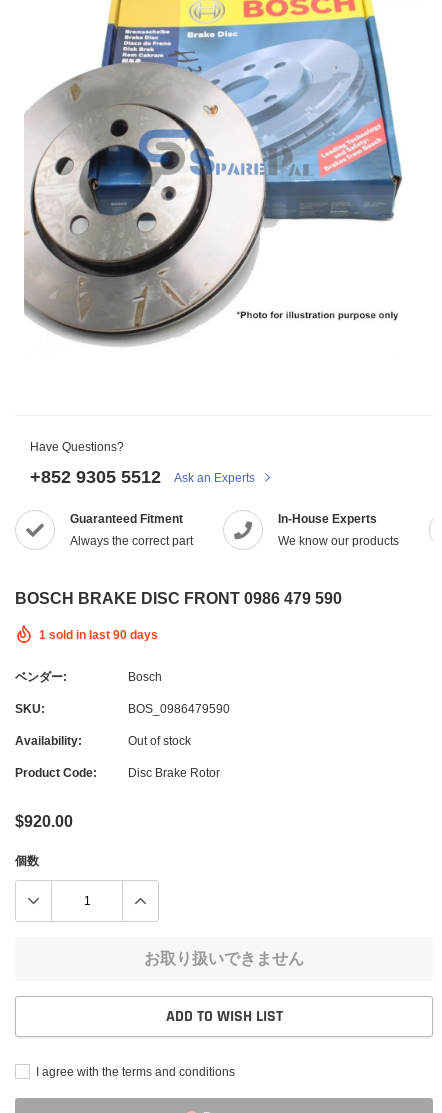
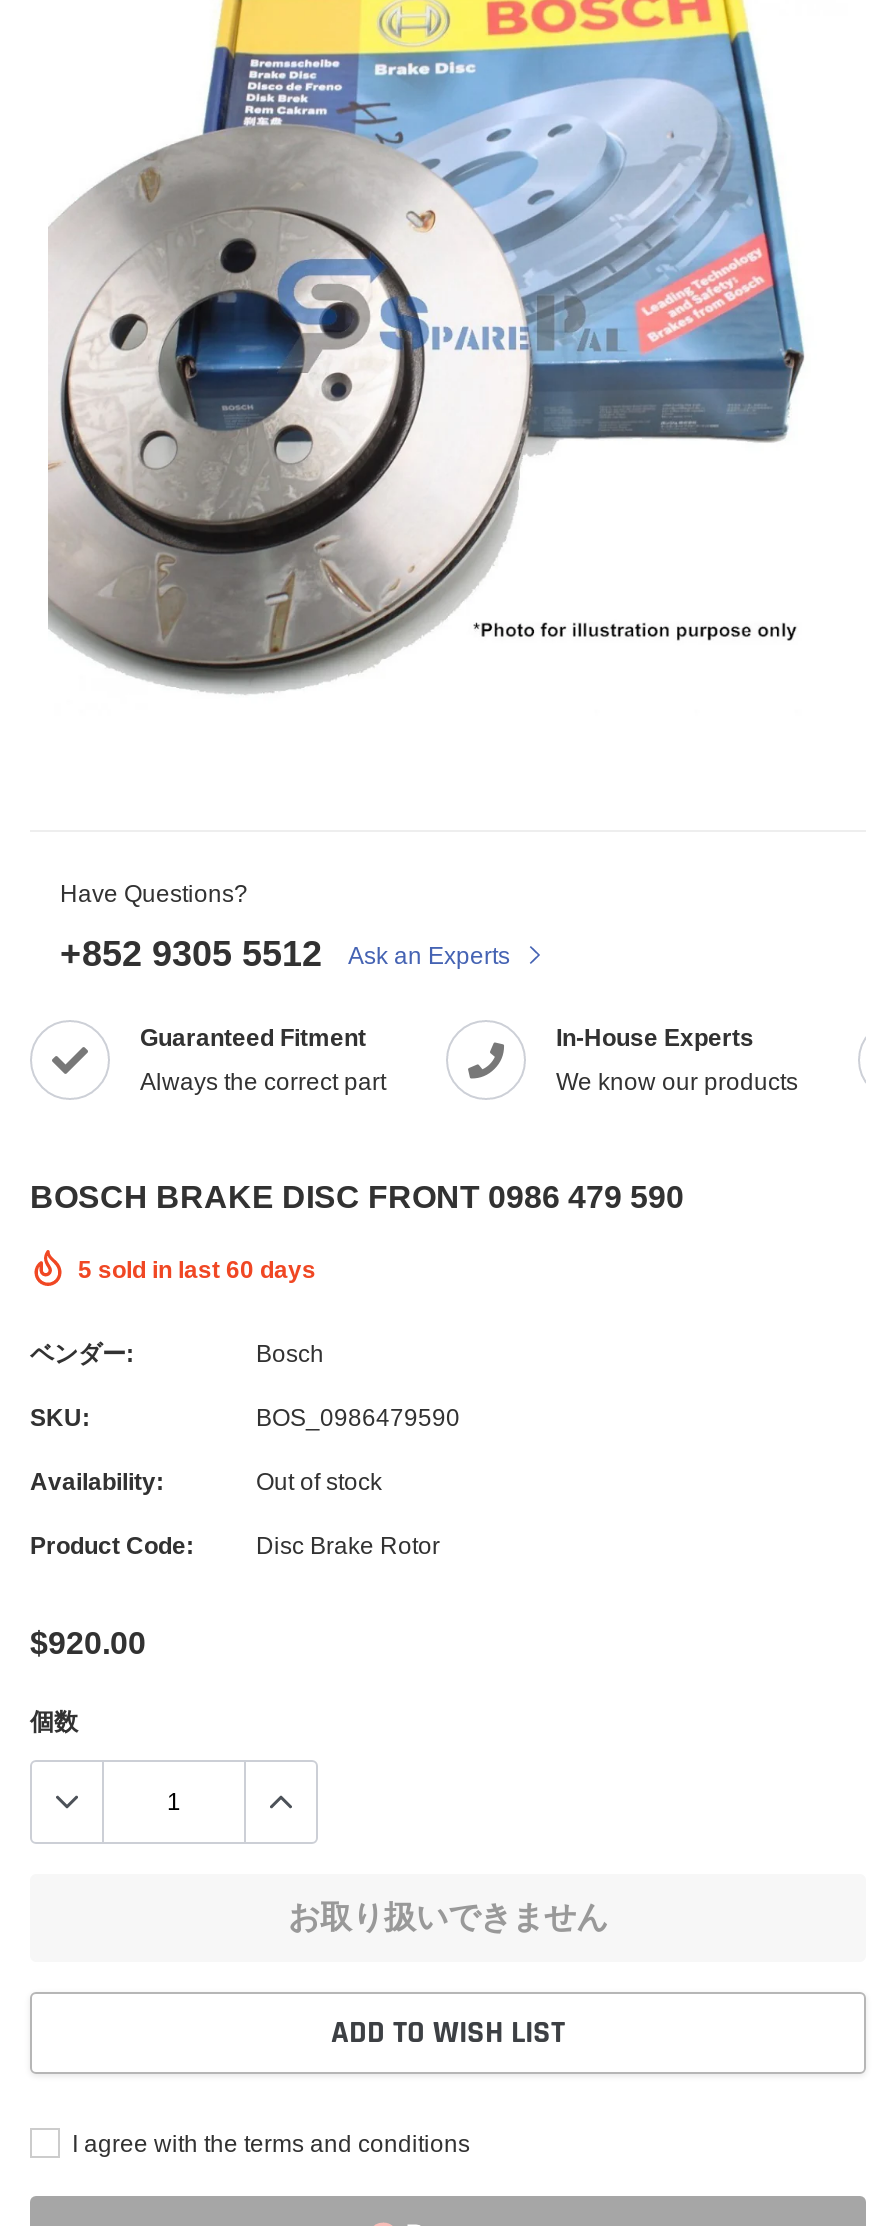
[39,627,158,642] 1 sold in last 90 days -> [78,1254,316,1284] 5 sold in last 60 days

